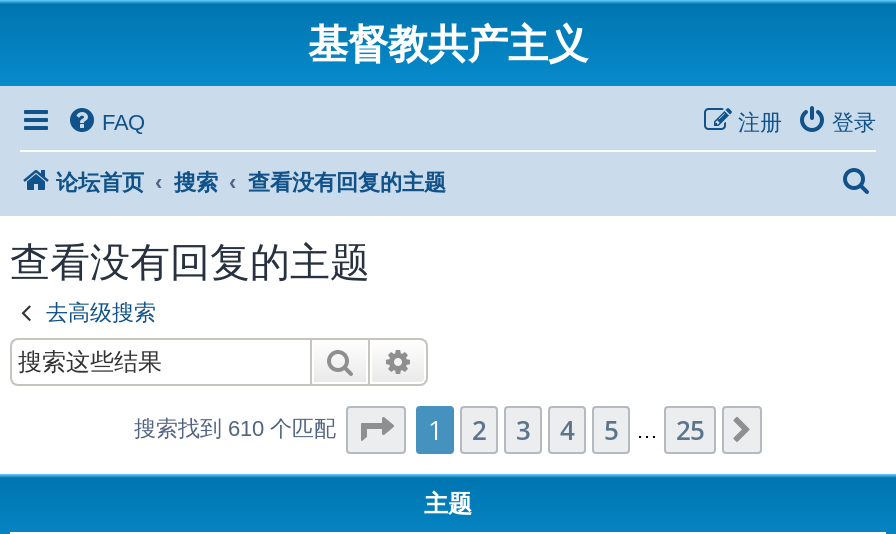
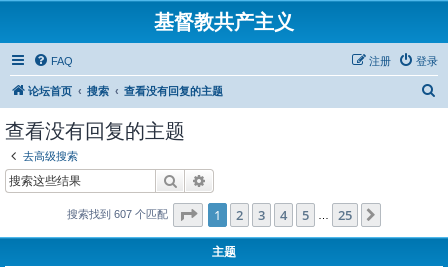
[134,415,342,439] 搜索找到 610 个匹配 -> [67,207,171,219] 搜索找到 607 个匹配

